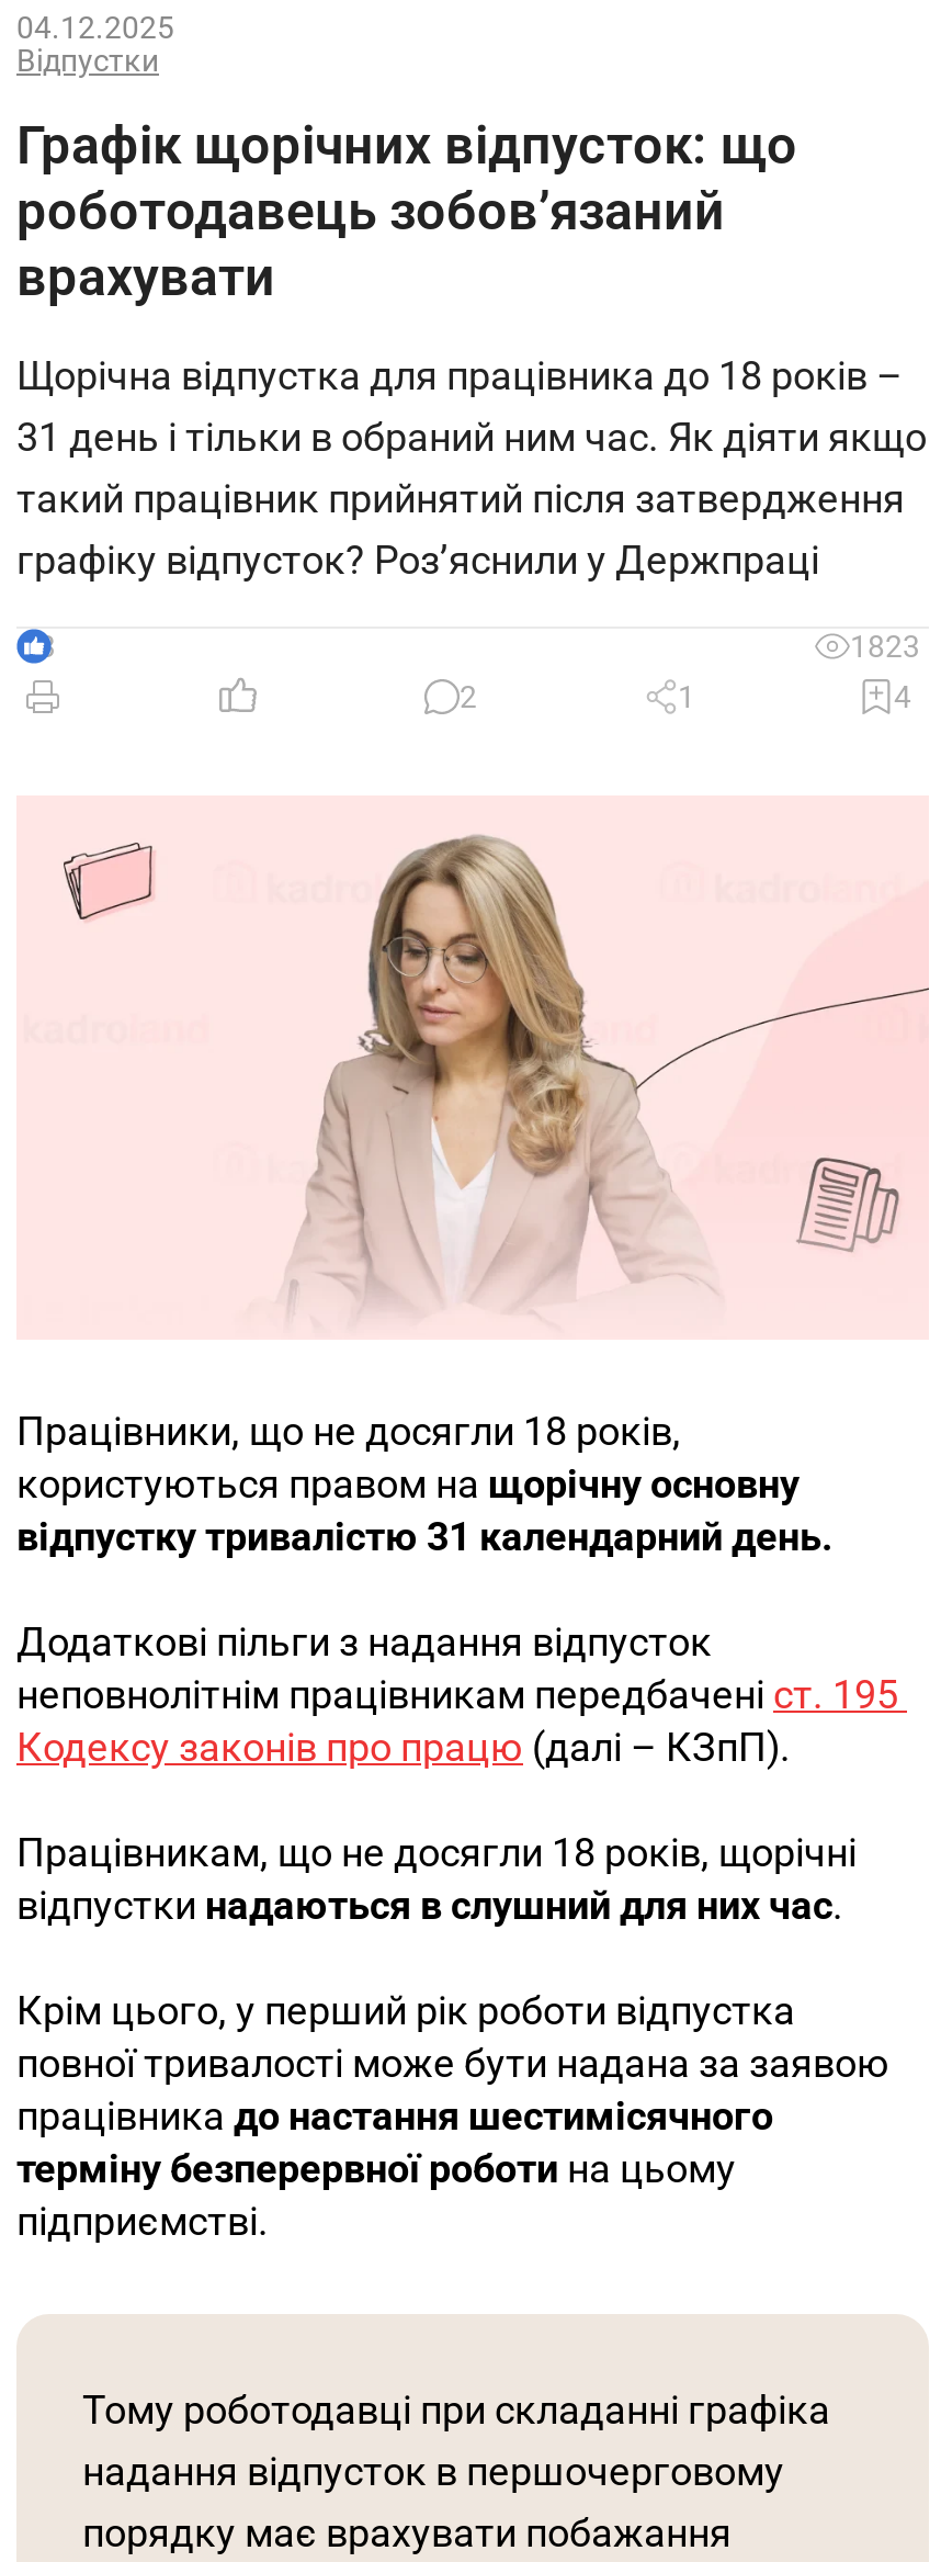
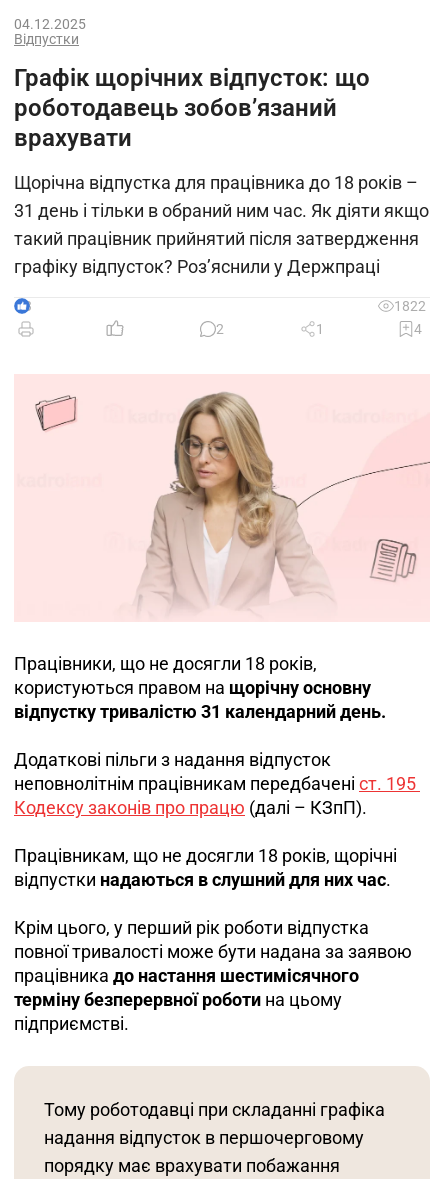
[850,629,920,664] 1823 -> [394,298,426,314] 1822

